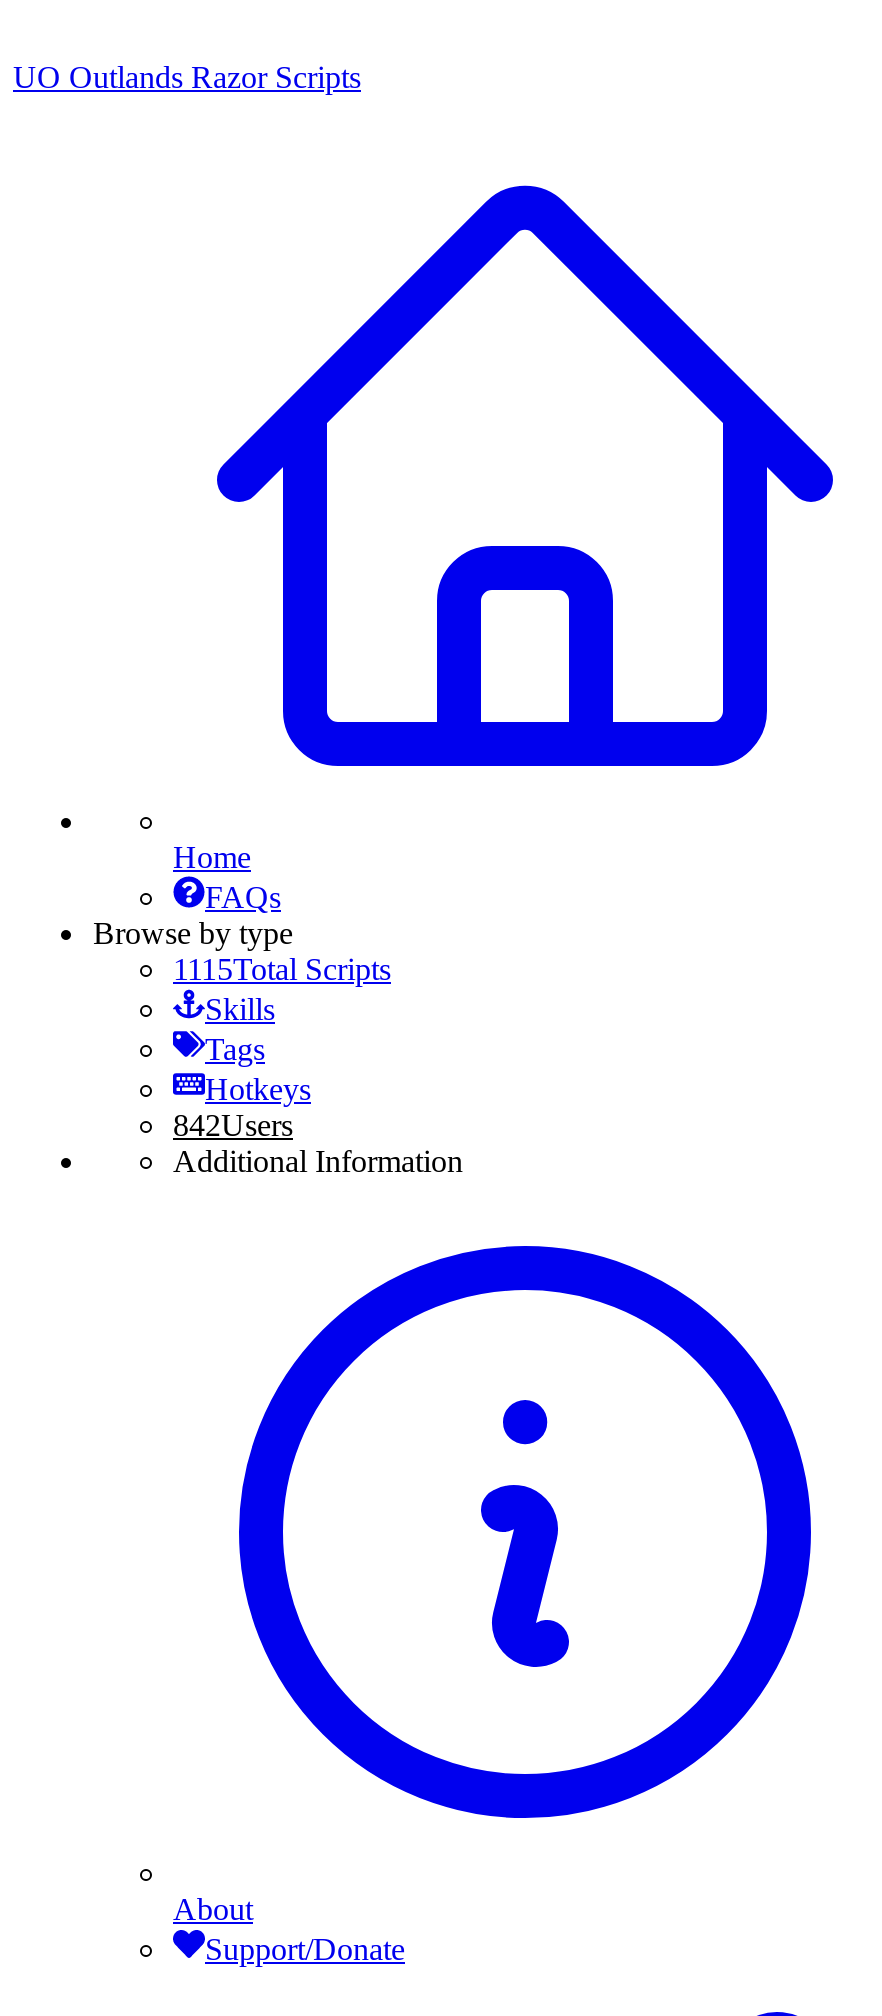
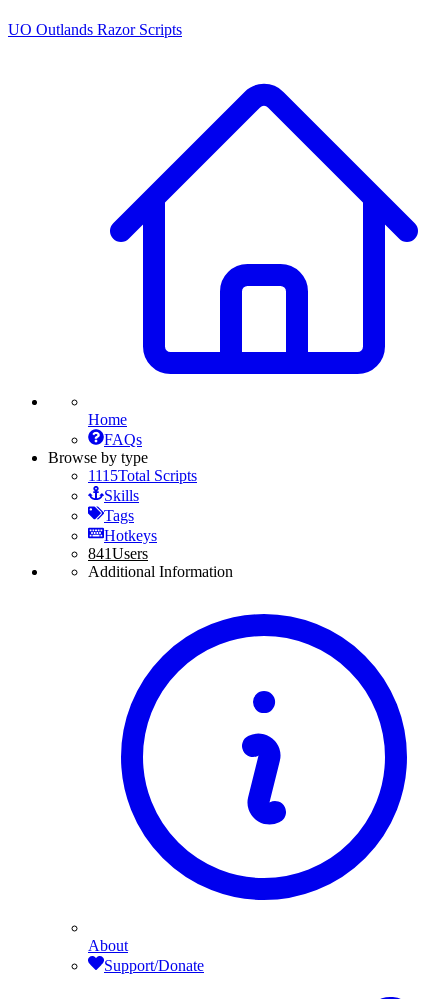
[173,1108,293,1142] 842Users -> [88,545,148,562] 841Users

